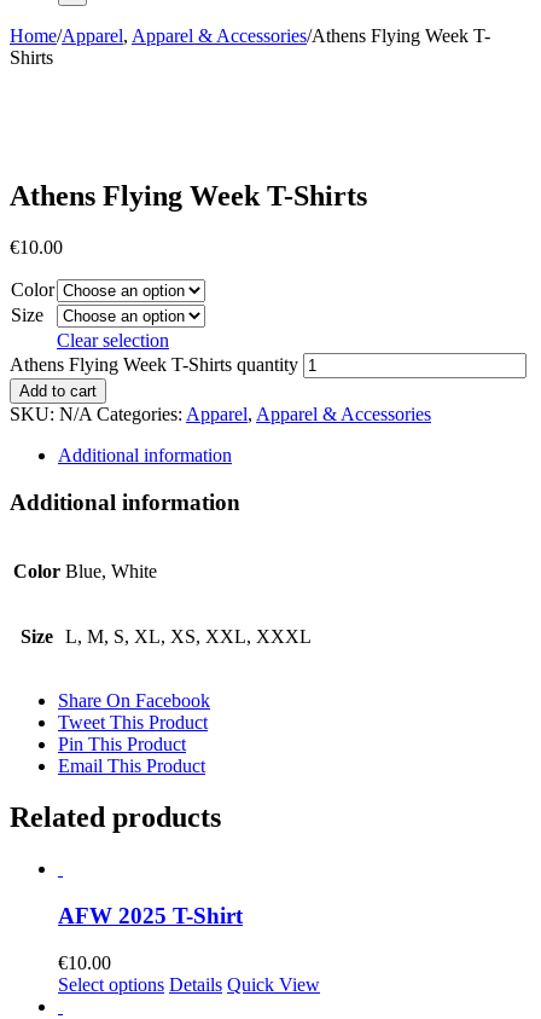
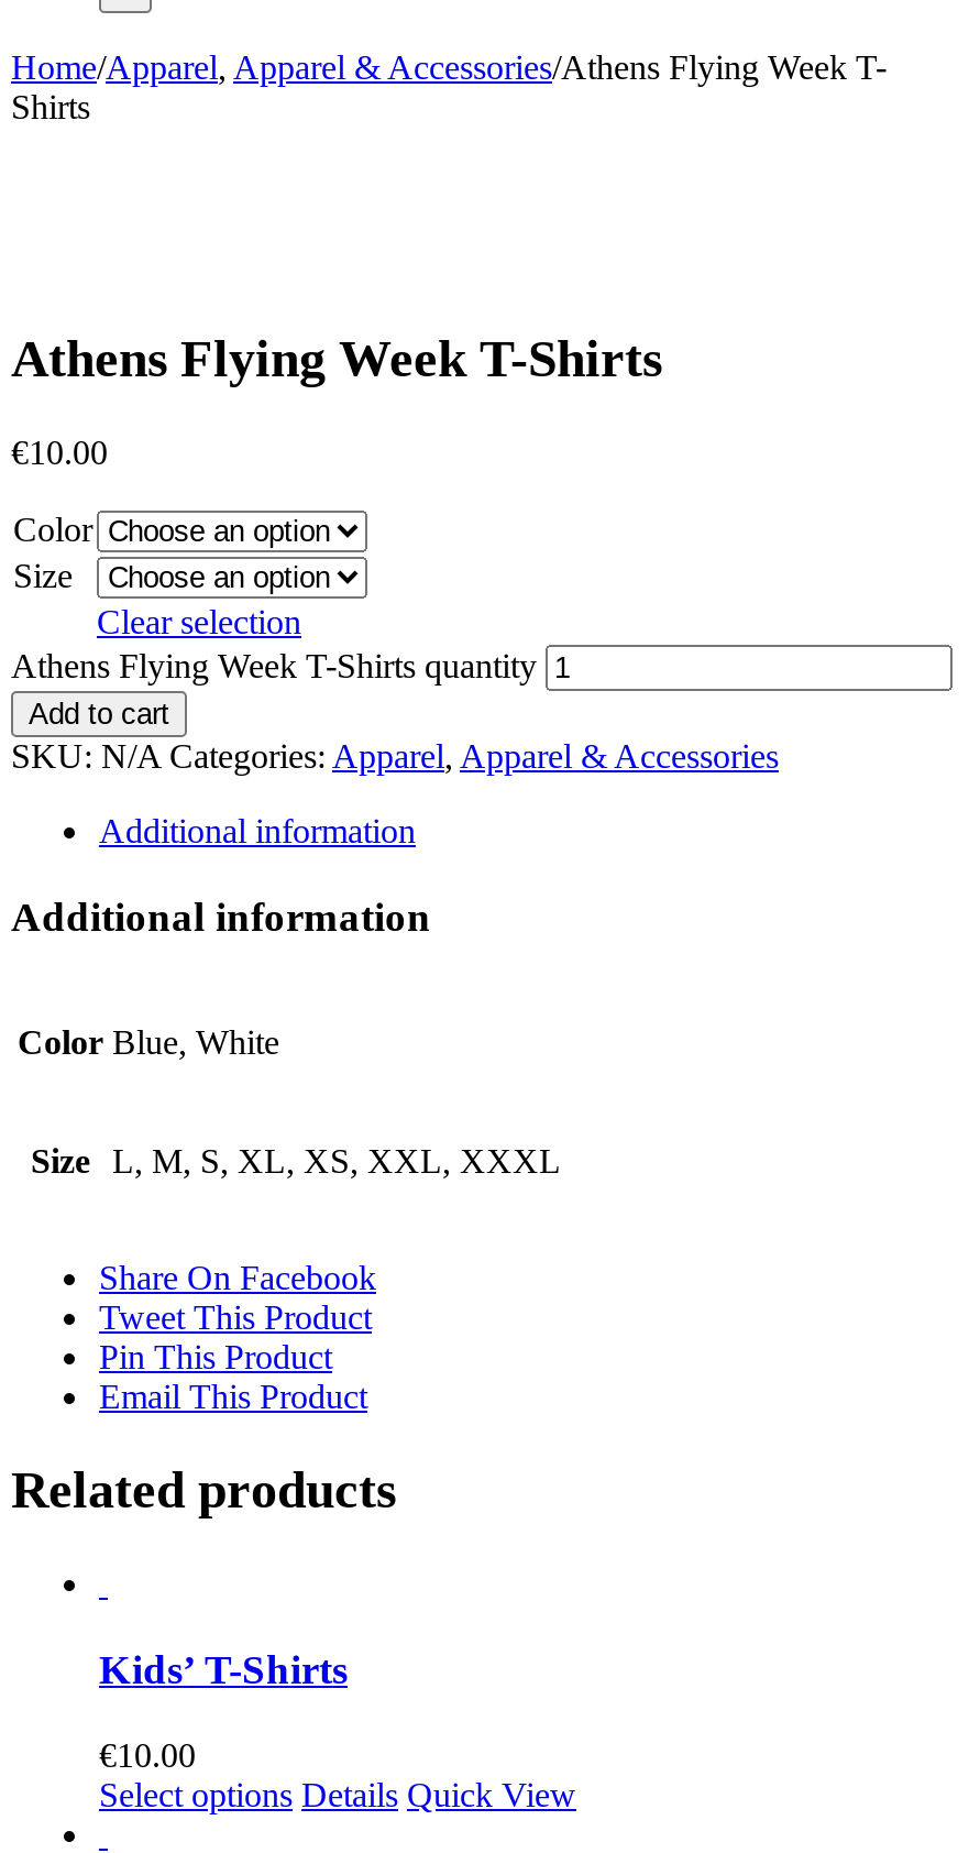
[58,903,243,928] AFW 2025 T-Shirt -> [99,1646,348,1692] Kids’ T-Shirts

